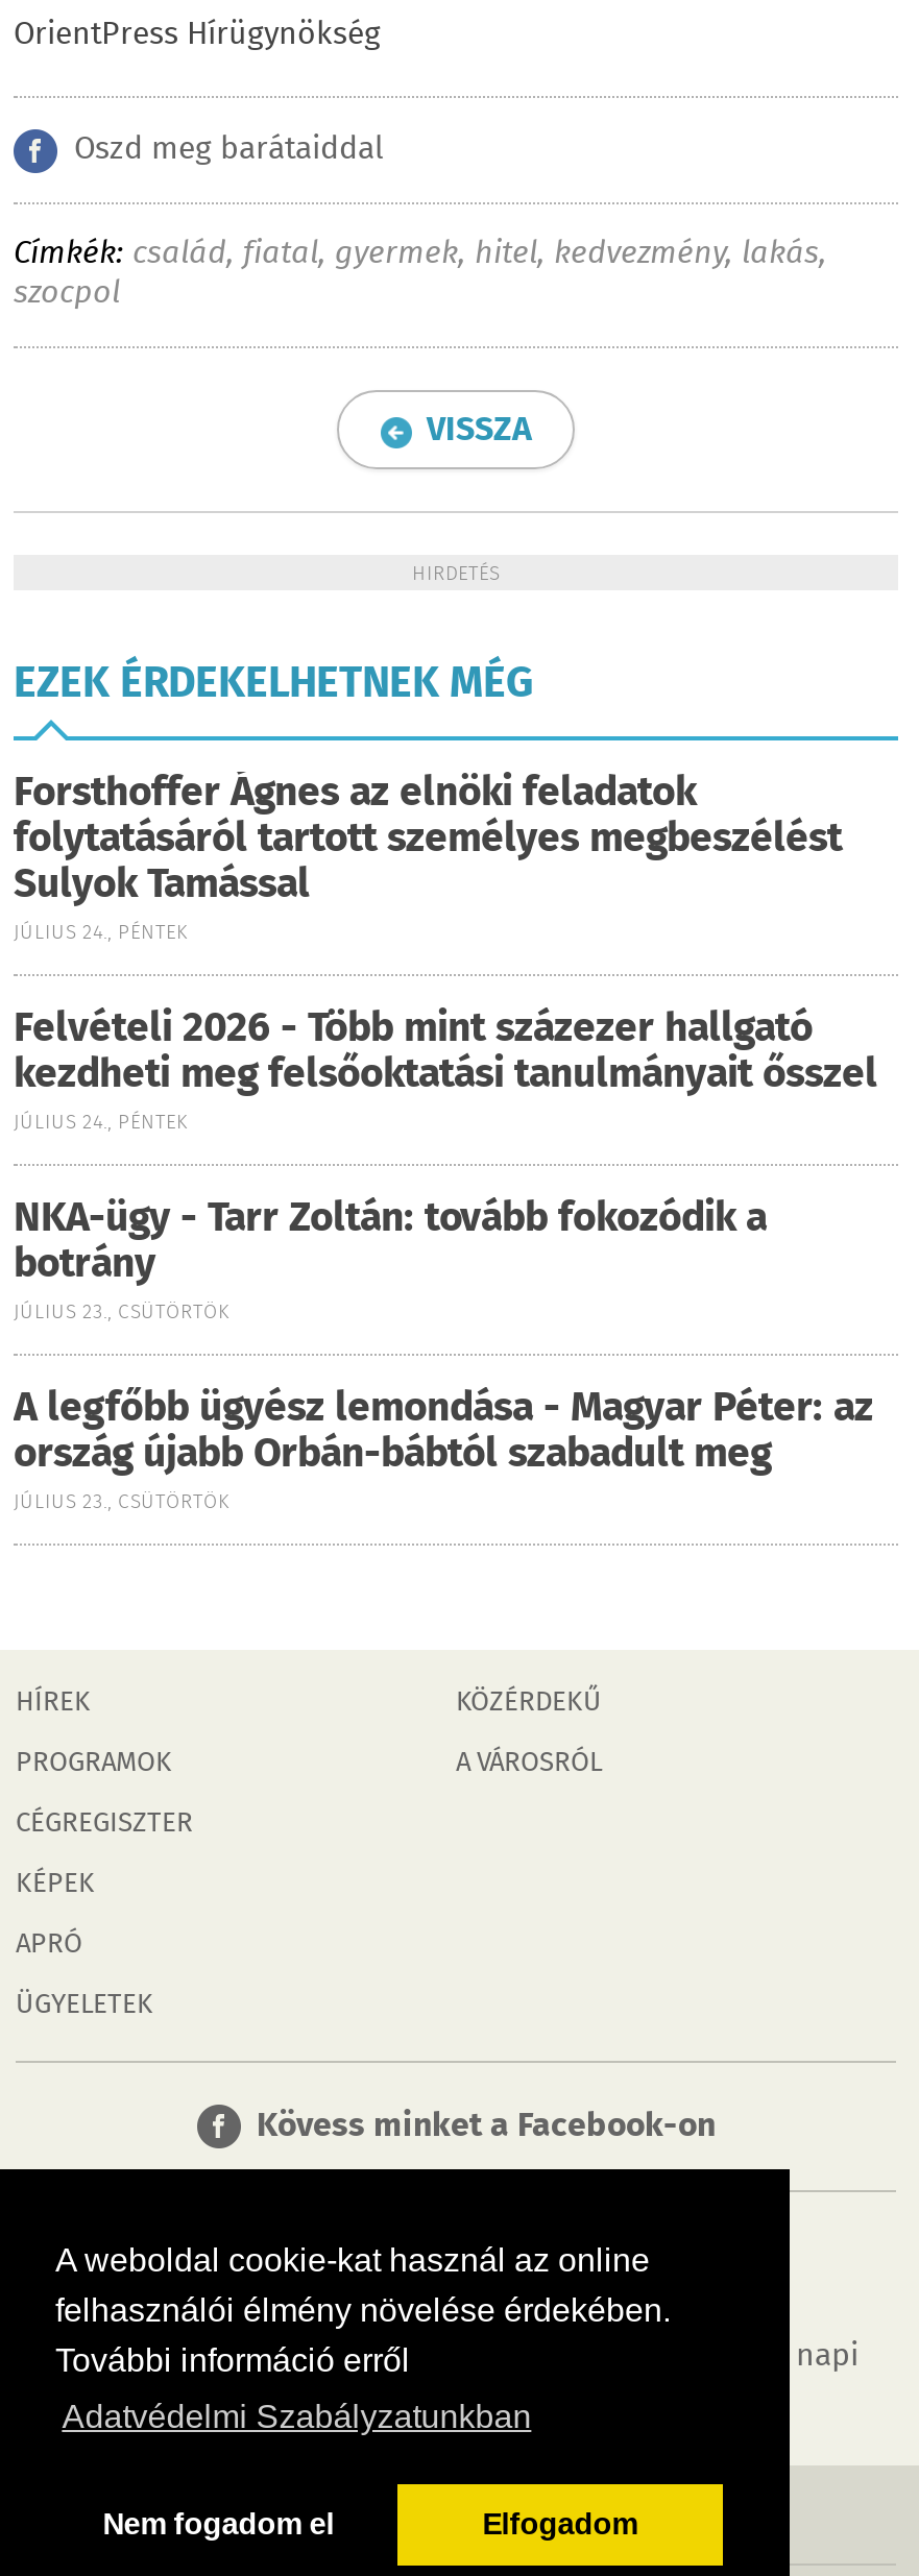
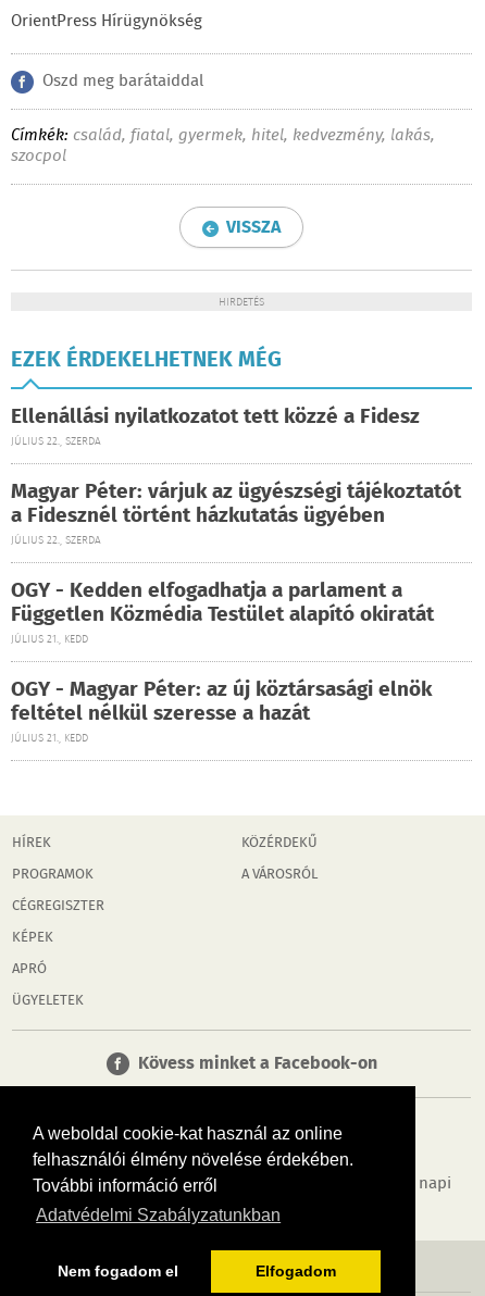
[14,763,842,949] Forsthoffer Ágnes az elnöki feladatok | folytatásáról tartott személyes megbeszélést | Sulyok Tamással | JÚLIUS 24., PÉNTEK -> [11,401,420,450] Ellenállási nyilatkozatot tett közzé a Fidesz | JÚLIUS 22., SZERDA
[14,999,877,1139] Felvételi 2026 - Több mint százezer hallgató | kezdheti meg felsőoktatási tanulmányait ősszel | JÚLIUS 24., PÉNTEK -> [11,476,461,549] Magyar Péter: várjuk az ügyészségi tájékoztatót | a Fidesznél történt házkutatás ügyében | JÚLIUS 22., SZERDA
[14,1189,767,1329] NKA-ügy - Tarr Zoltán: tovább fokozódik a | botrány | JÚLIUS 23., CSÜTÖRTÖK -> [11,575,434,648] OGY - Kedden elfogadhatja a parlament a | Független Közmédia Testület alapító okiratát | JÚLIUS 21., KEDD
[14,1379,873,1518] A legfőbb ügyész lemondása - Magyar Péter: az | ország újabb Orbán-bábtól szabadult meg | JÚLIUS 23., CSÜTÖRTÖK -> [11,674,432,747] OGY - Magyar Péter: az új köztársasági elnök | feltétel nélkül szeresse a hazát | JÚLIUS 21., KEDD

